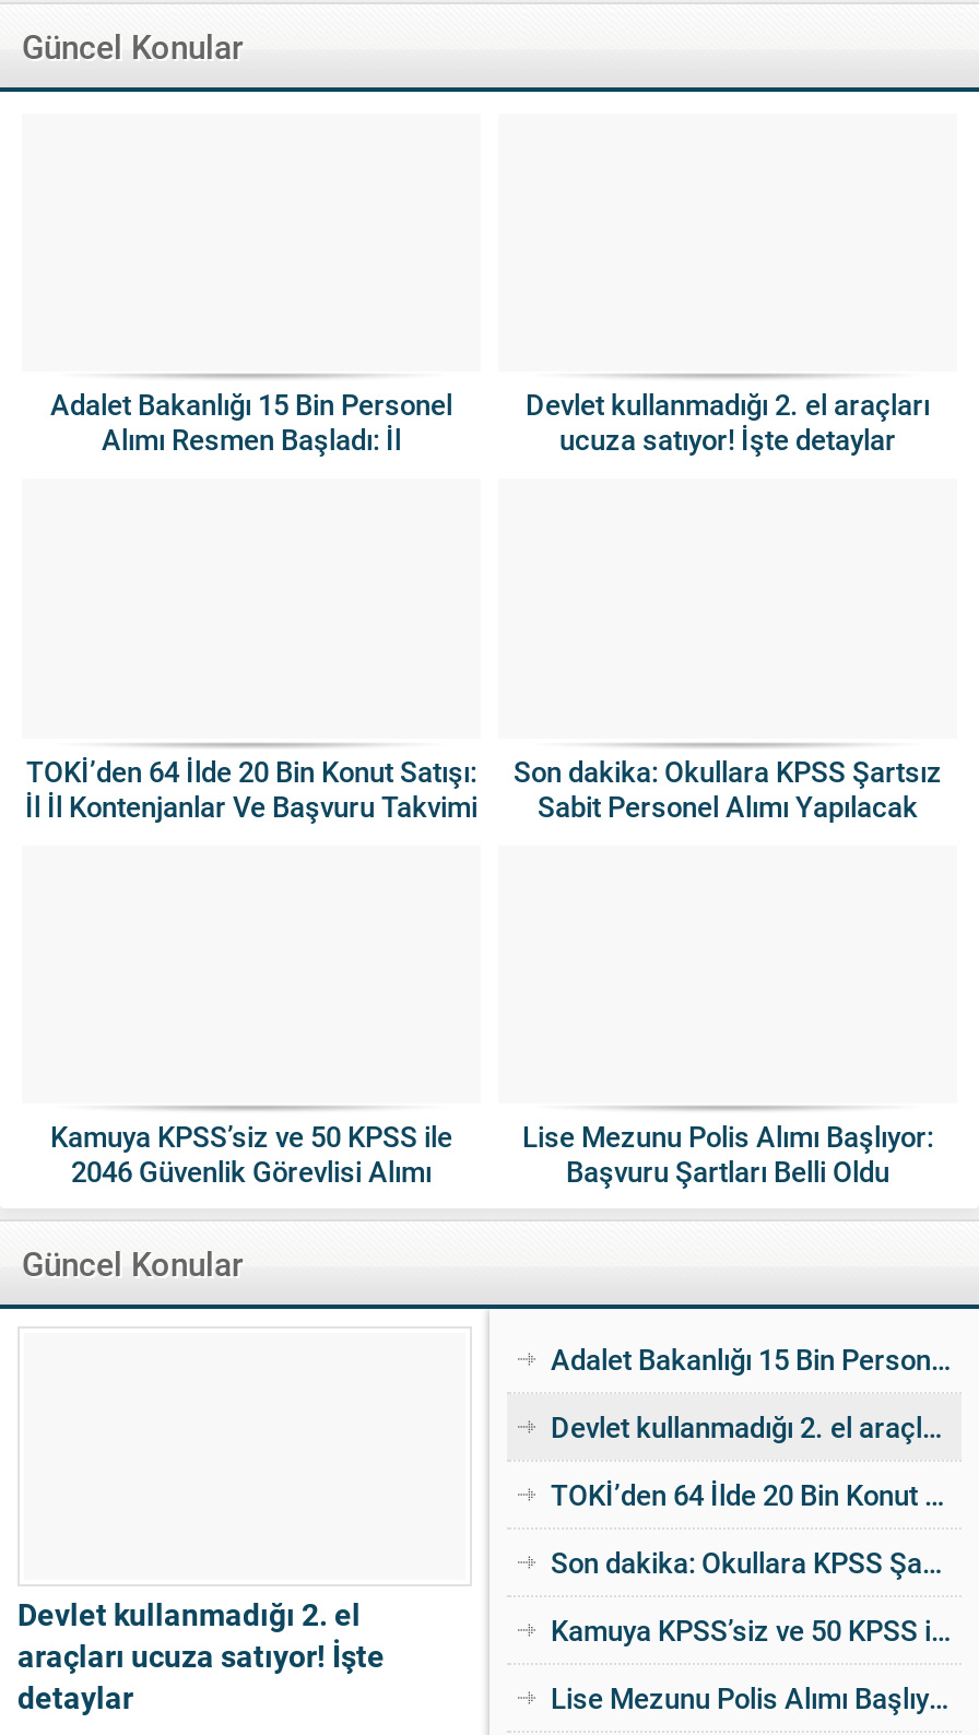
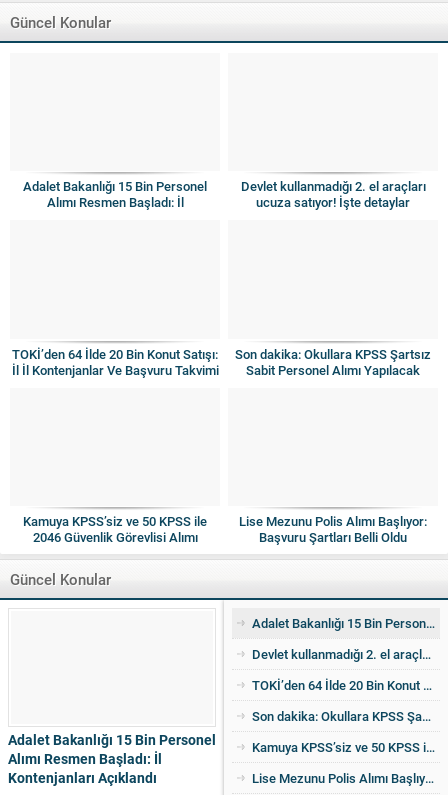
[17,1594,385,1718] Devlet kullanmadığı 2. el | araçları ucuza satıyor! İşte | detaylar -> [8,730,216,787] Adalet Bakanlığı 15 Bin Personel | Alımı Resmen Başladı: İl | Kontenjanları Açıklandı

